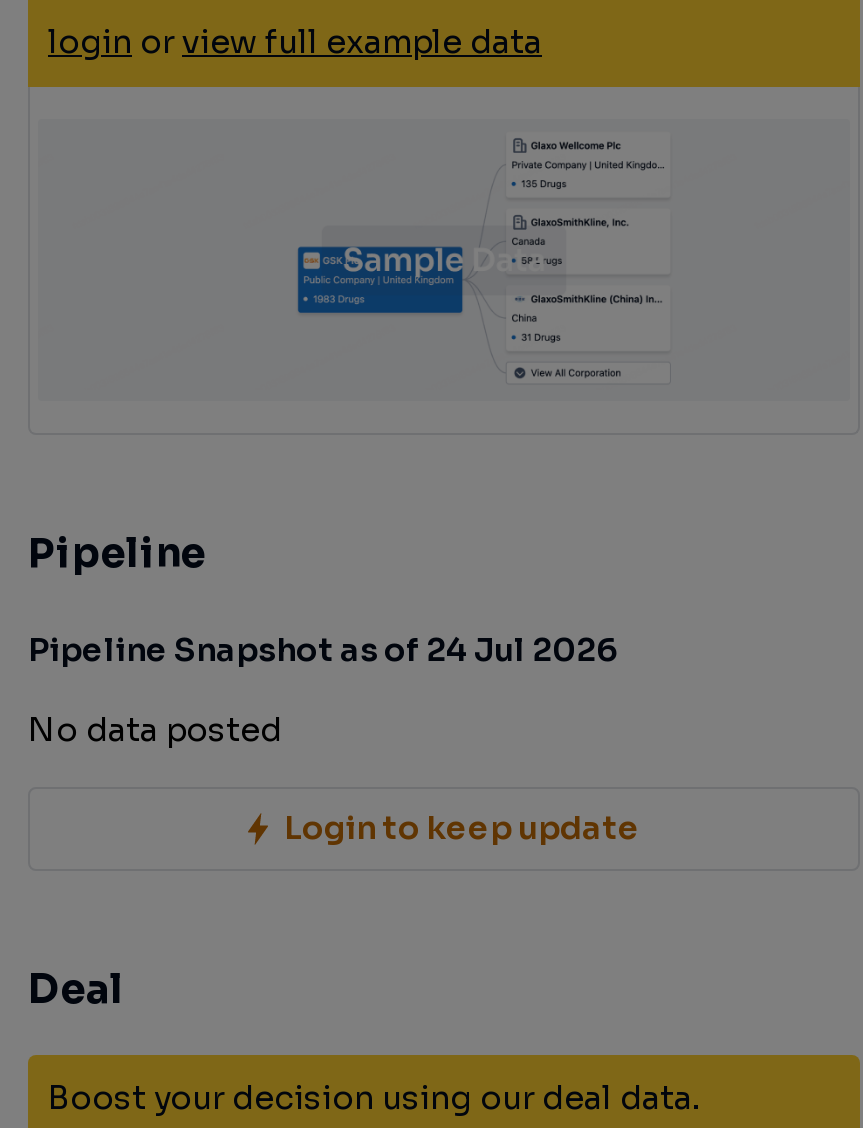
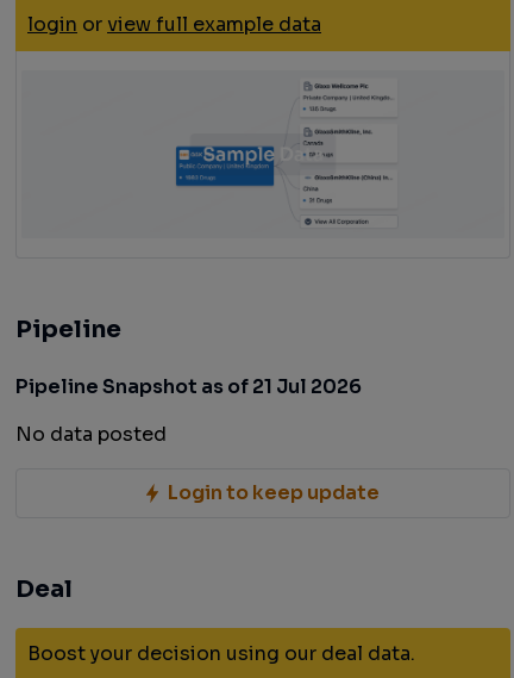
[28,629,618,671] Pipeline Snapshot as of 24 Jul 2026 -> [15,374,362,399] Pipeline Snapshot as of 21 Jul 2026

